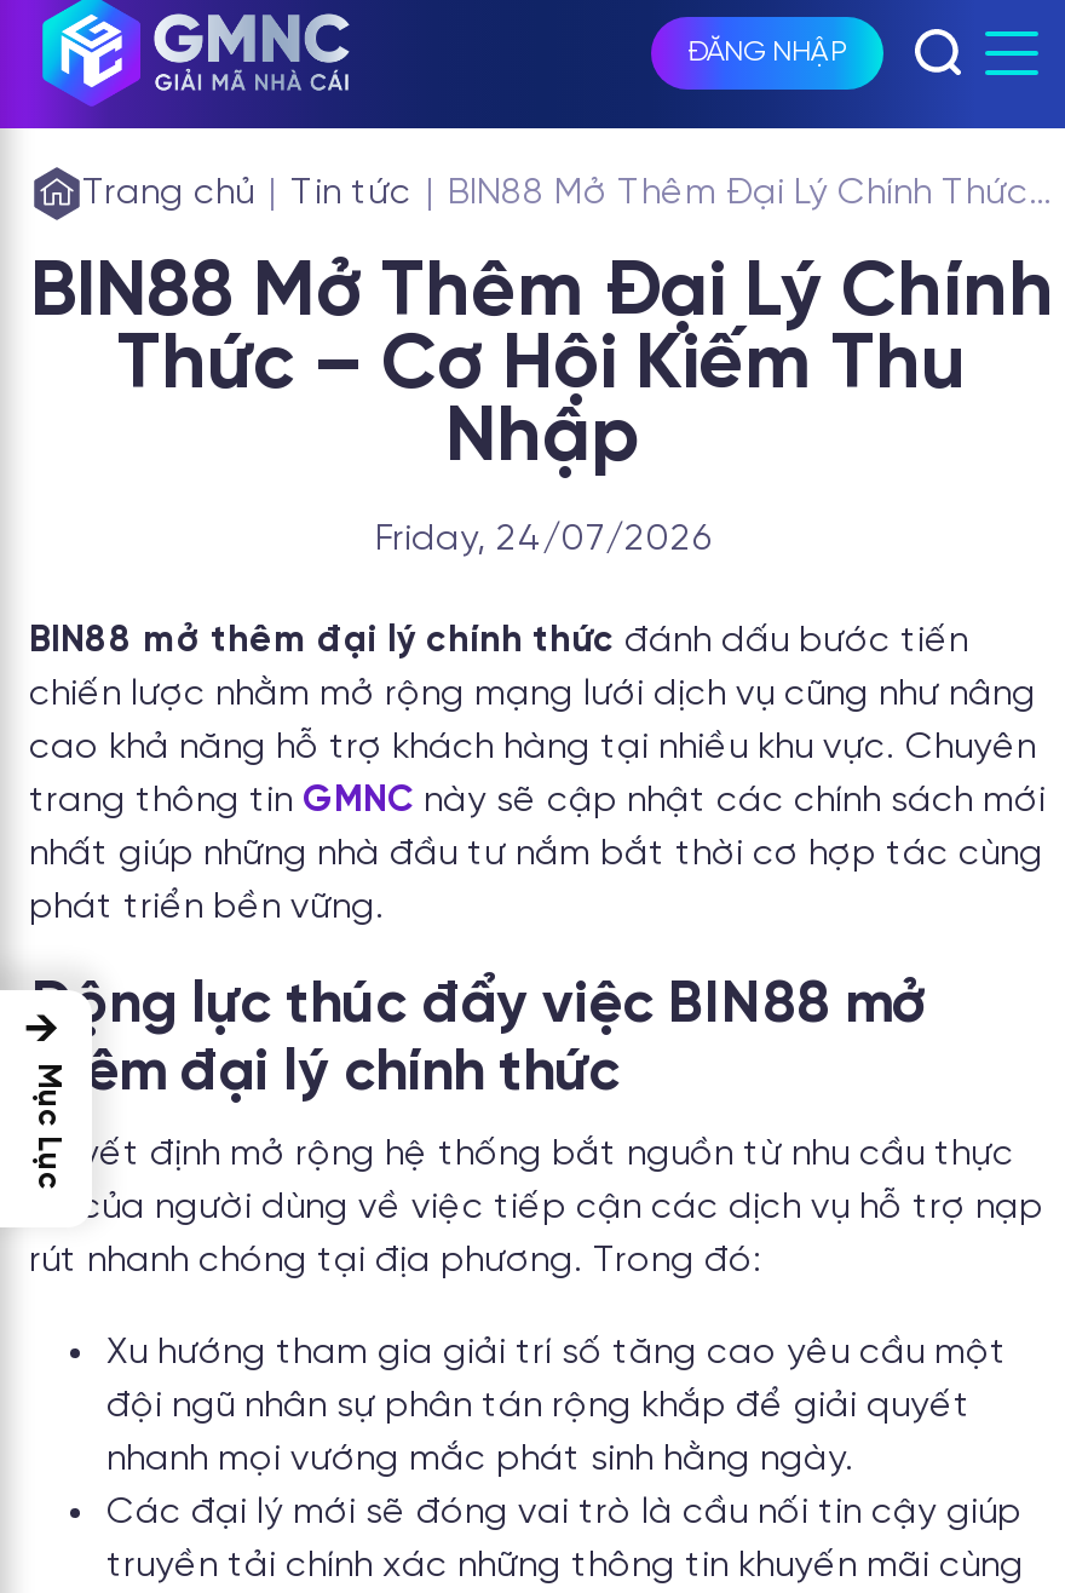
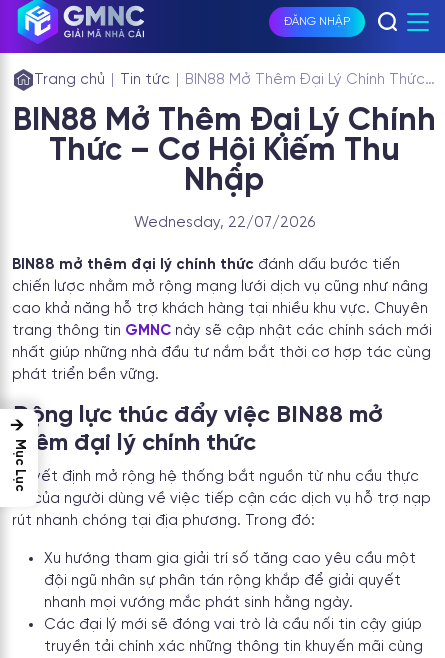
[375,521,709,559] Friday, 24/07/2026 -> [133,215,314,231] Wednesday, 22/07/2026

